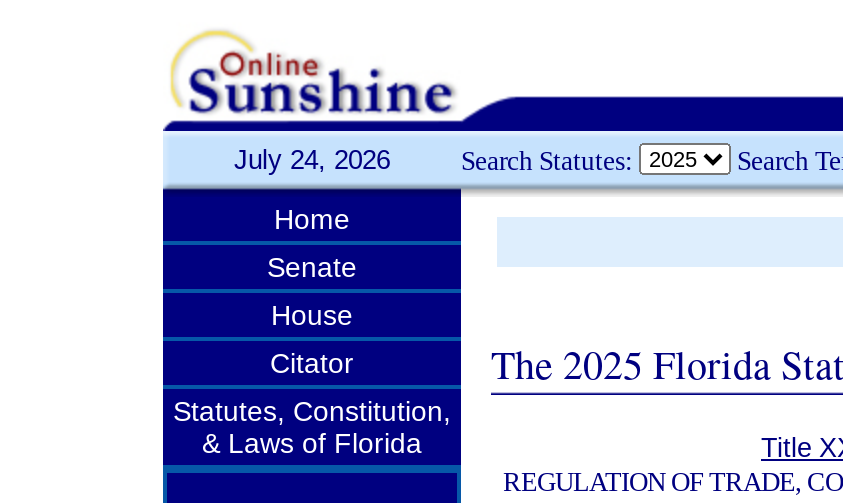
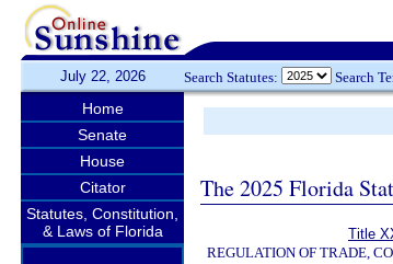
[234,145,390,175] July 24, 2026 -> [60,68,145,84] July 22, 2026

